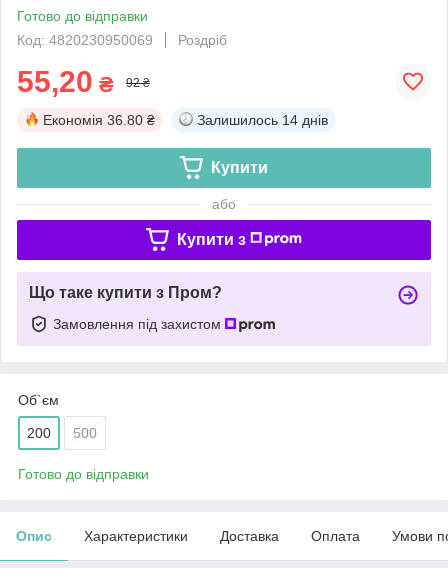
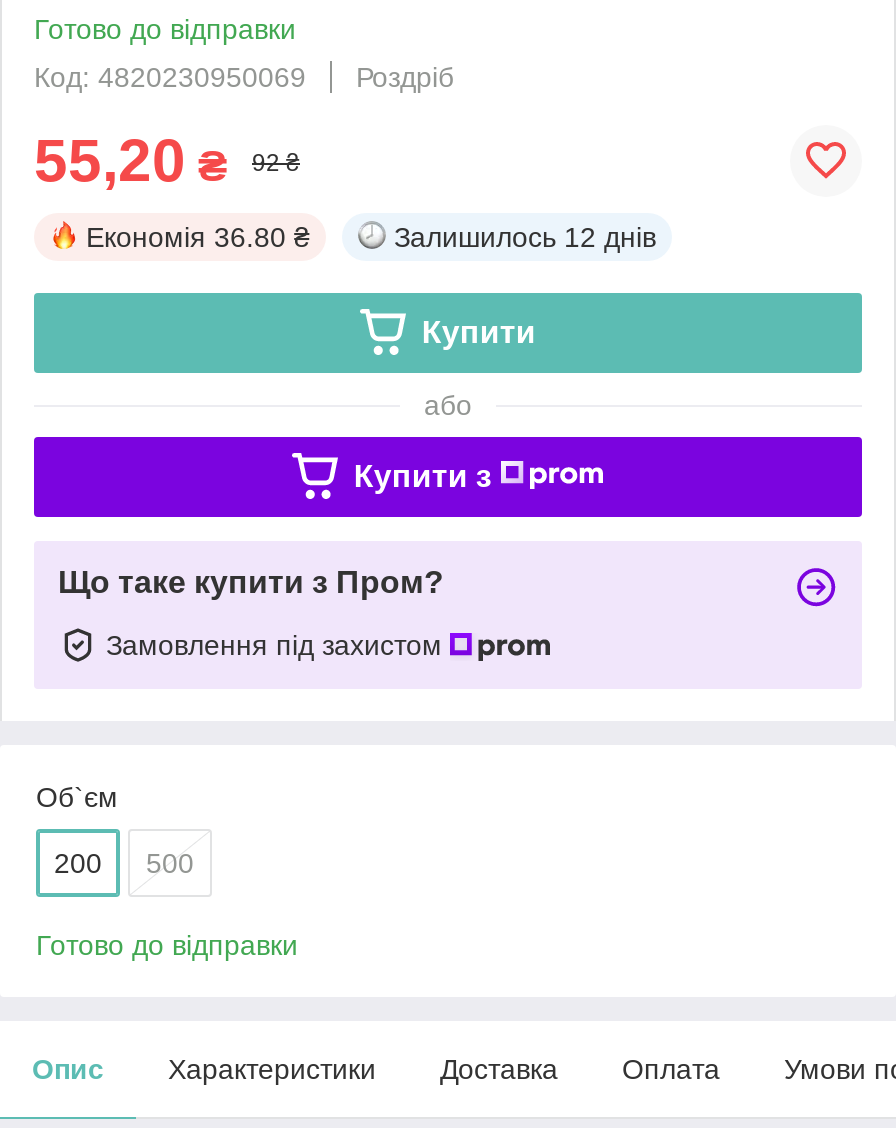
[197,112,328,128] Залишилось 14 днів -> [394,221,656,253] Залишилось 12 днів

